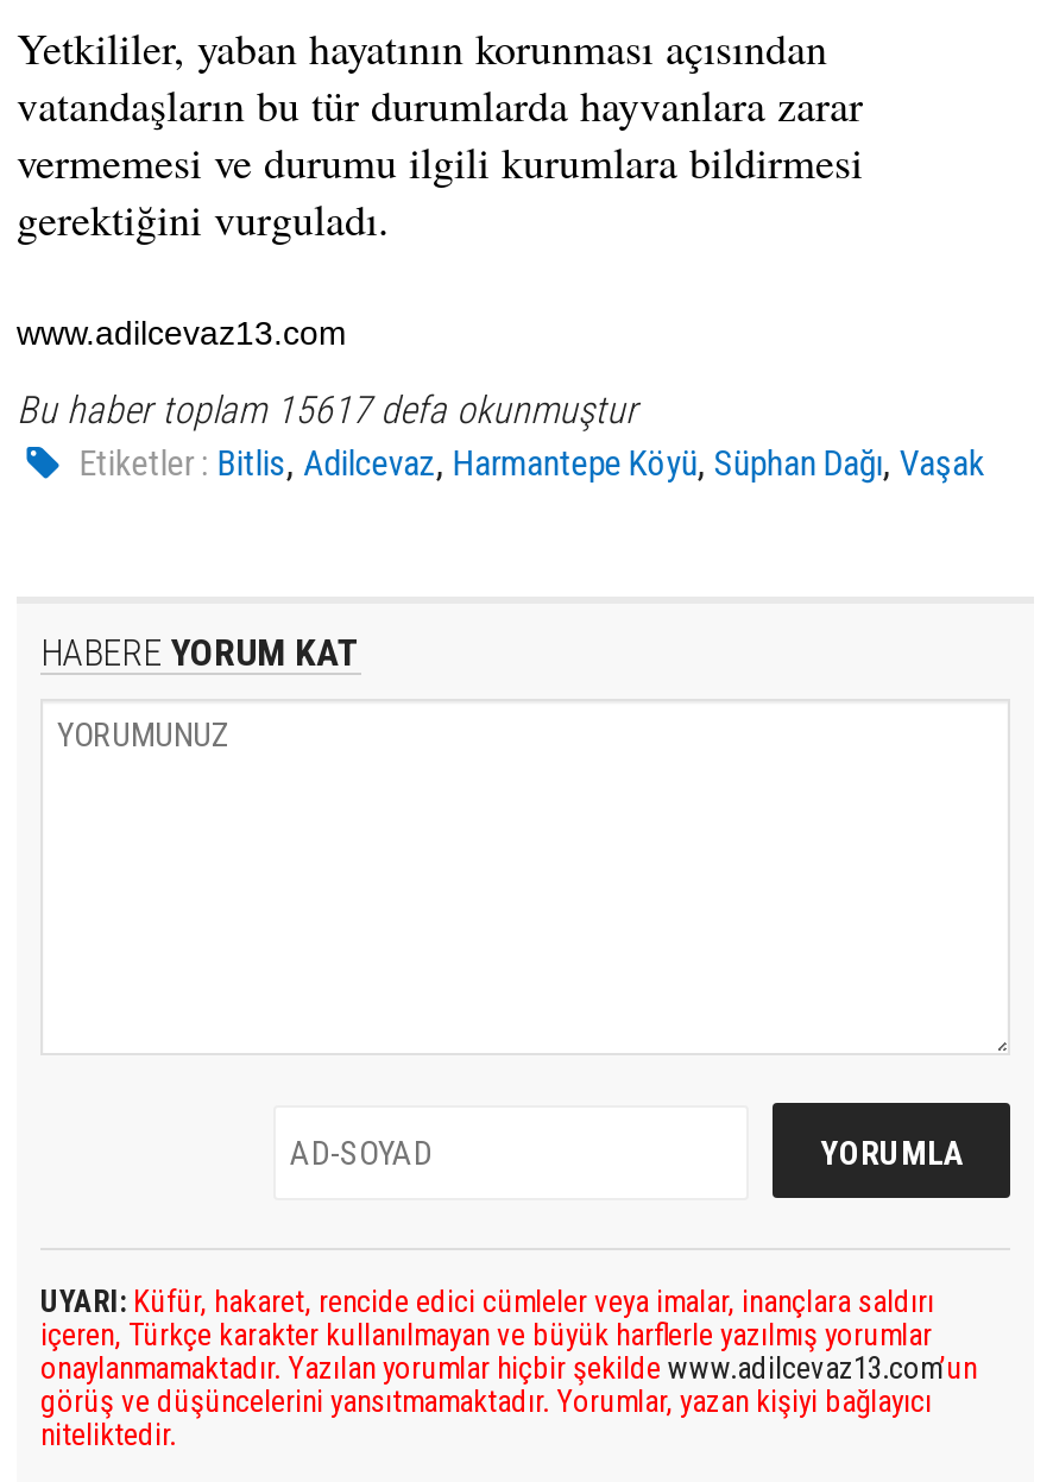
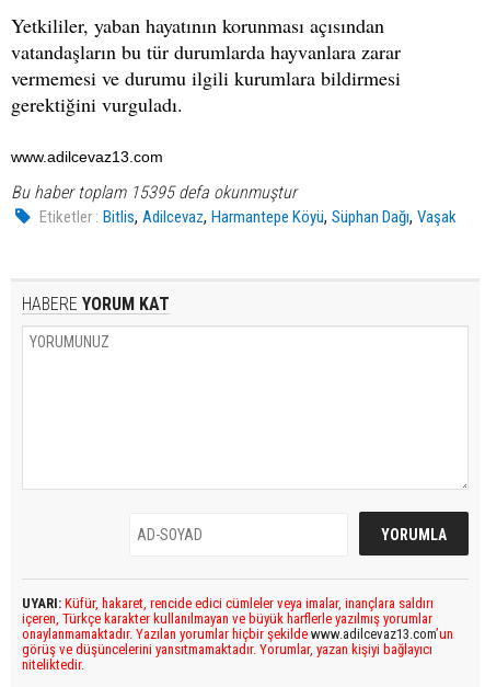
[17,388,637,433] Bu haber toplam 15617 defa okunmuştur -> [11,182,297,203] Bu haber toplam 15395 defa okunmuştur

